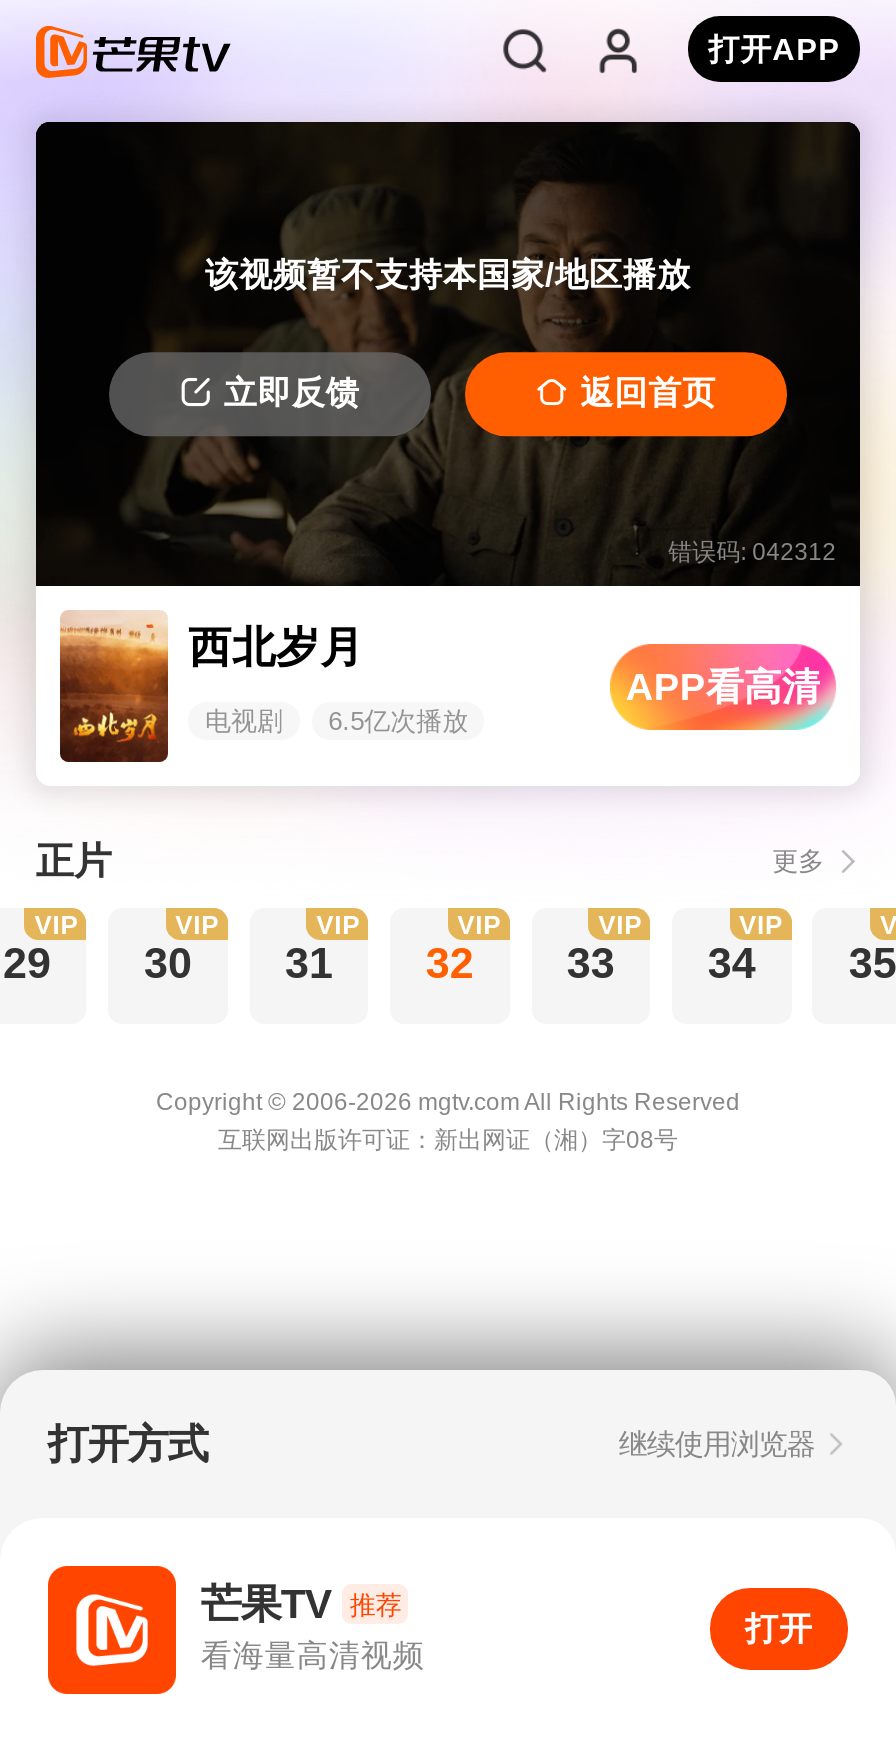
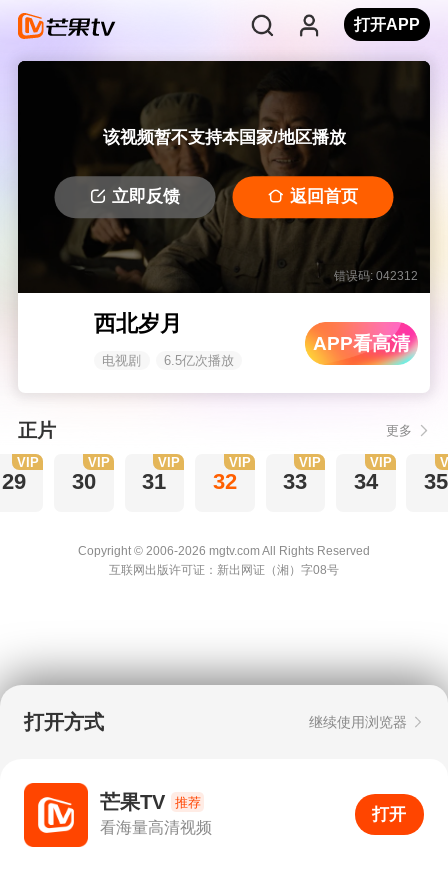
[58,610,170,764] [image] -> none

